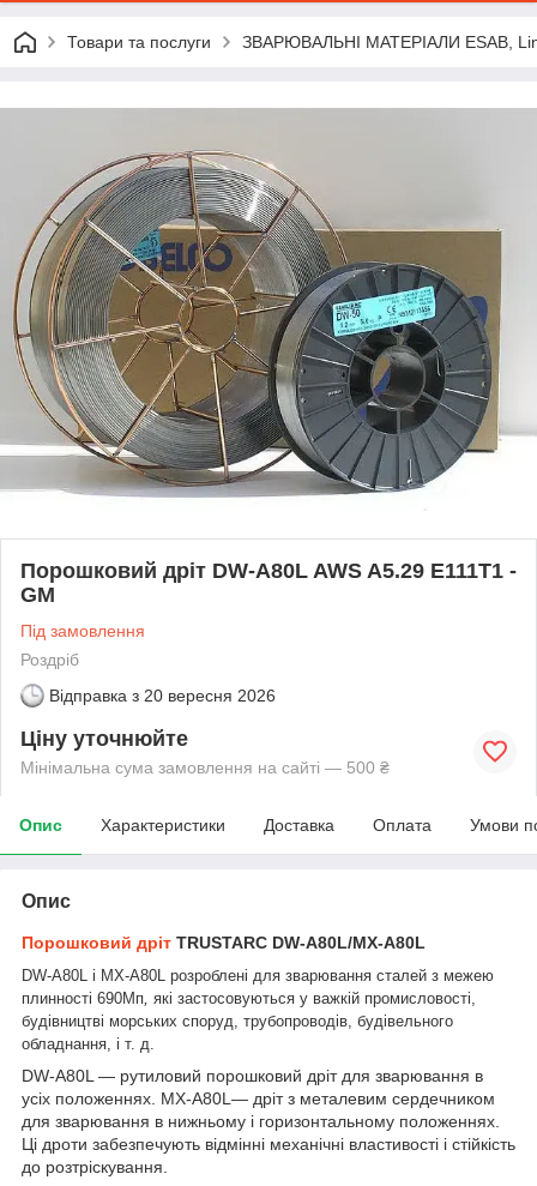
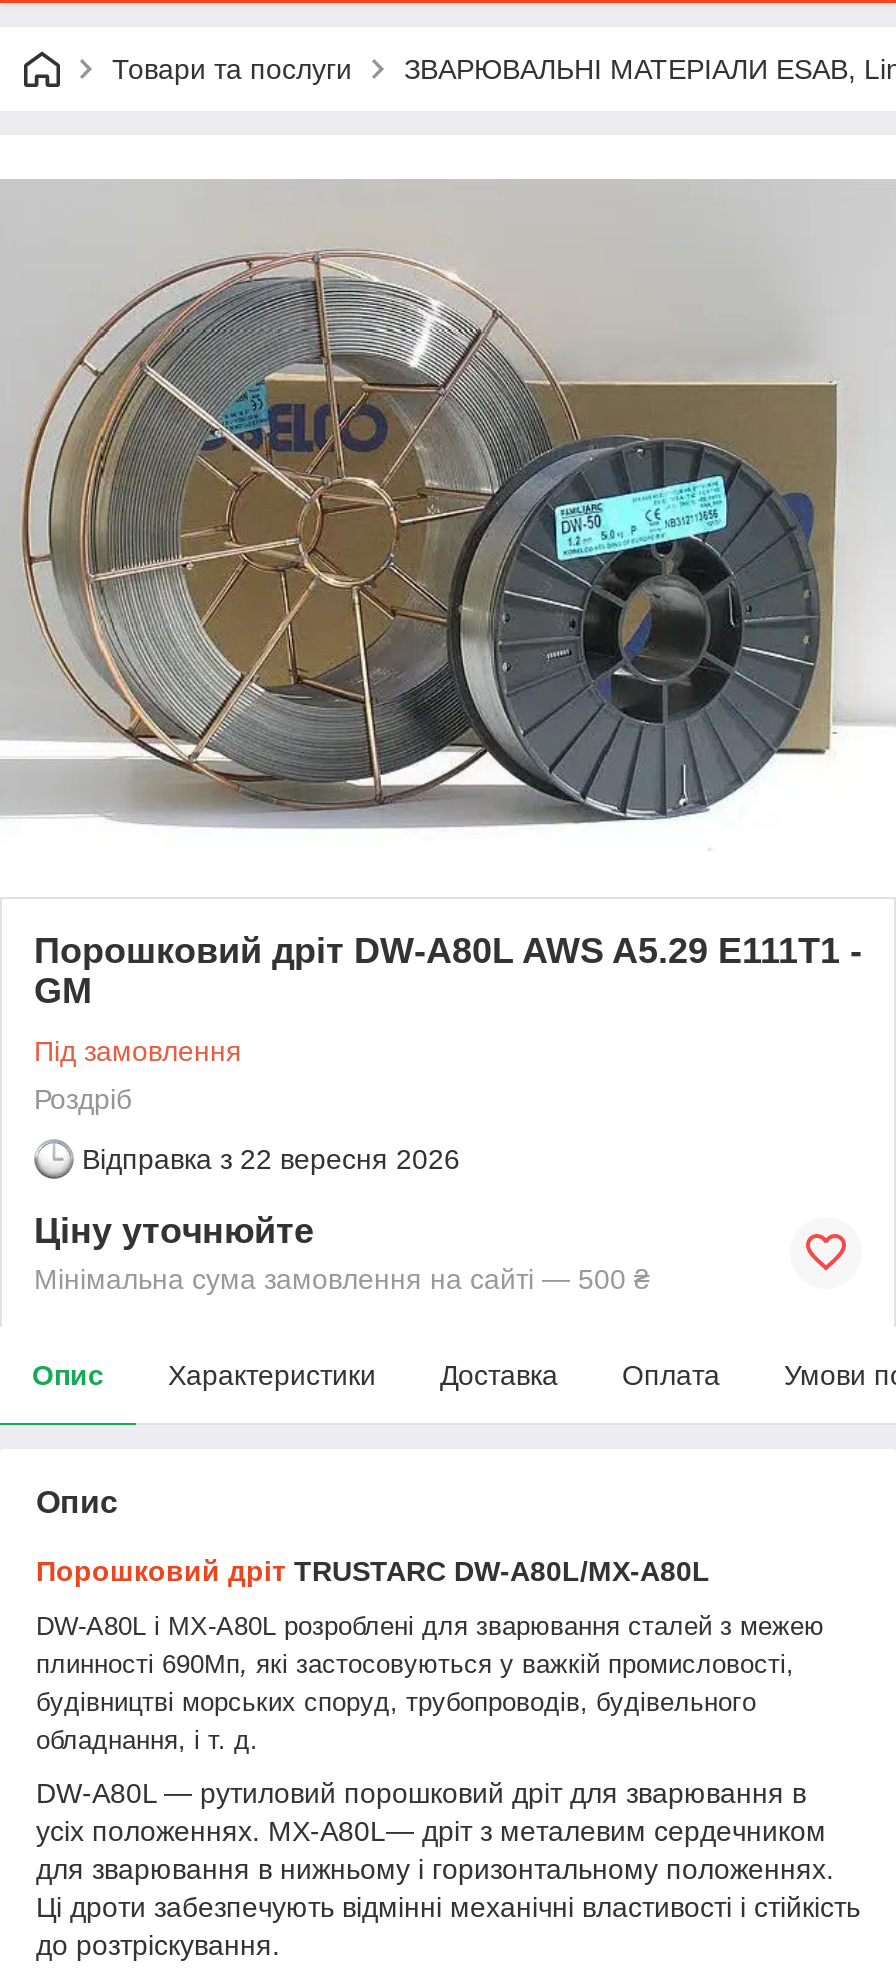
[49,686,276,705] Відправка з 20 вересня 2026 -> [82,1143,460,1175] Відправка з 22 вересня 2026

